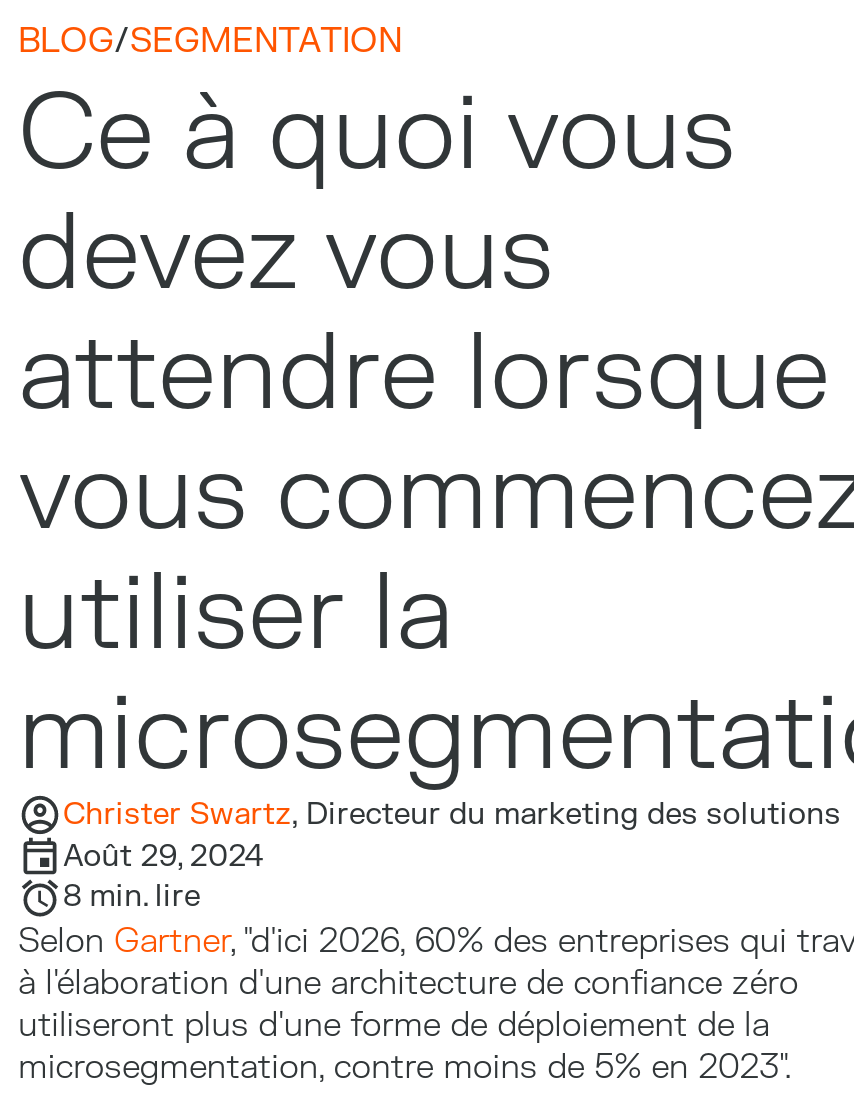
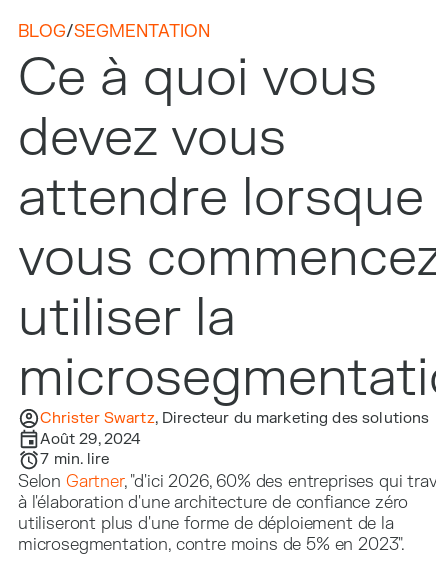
[63,879,200,917] 8 min. lire -> [40,450,109,469] 7 min. lire

